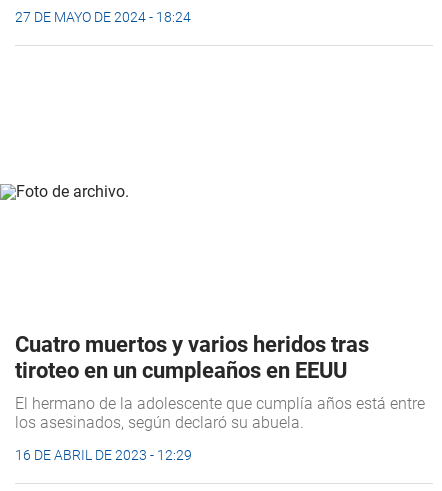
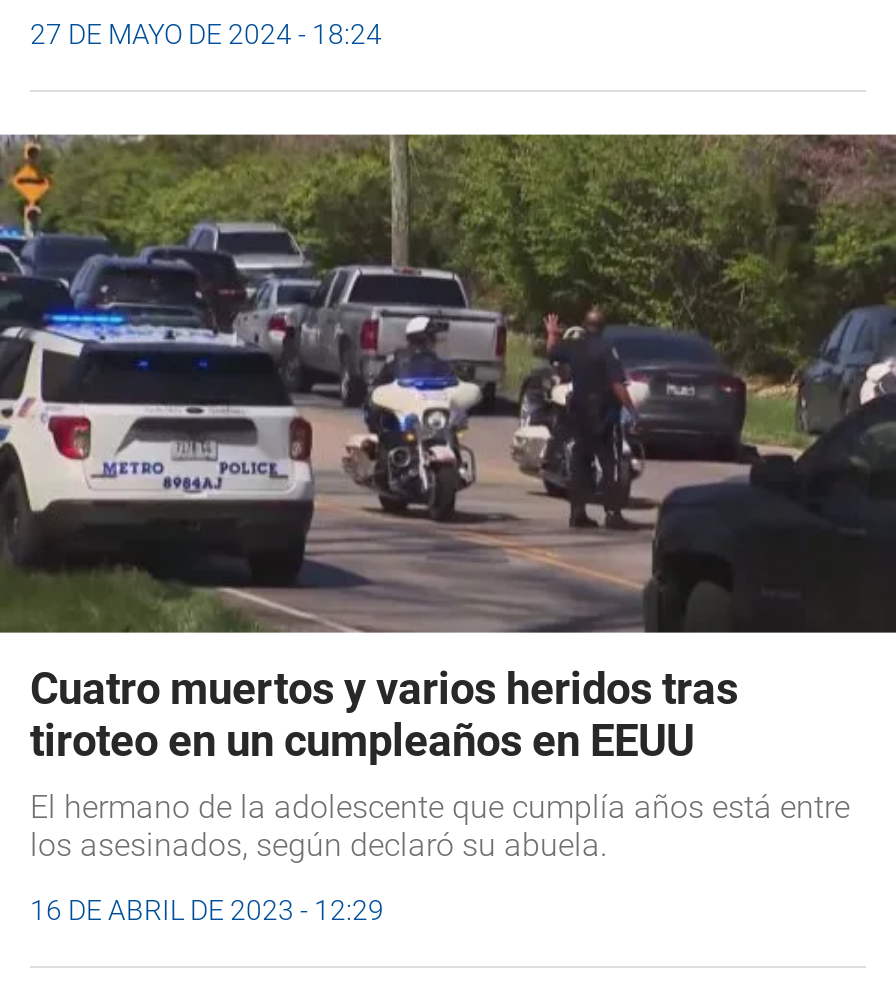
none -> [6,132,890,636] [image]

